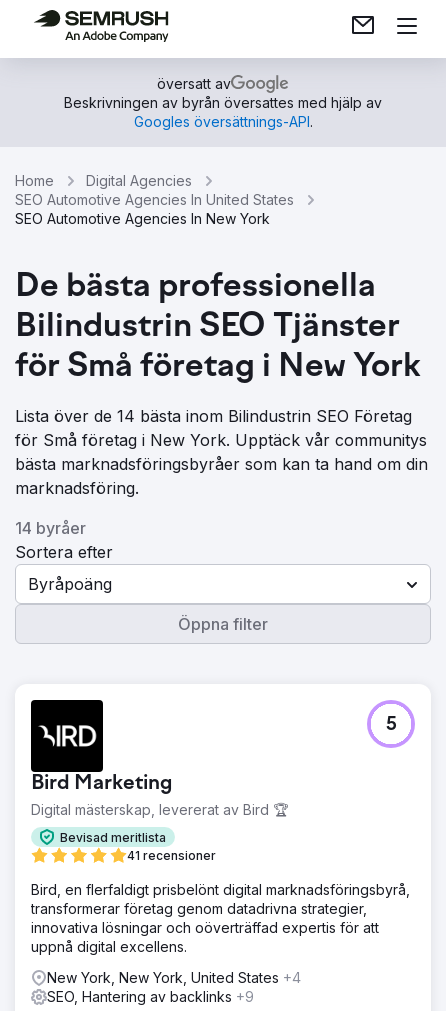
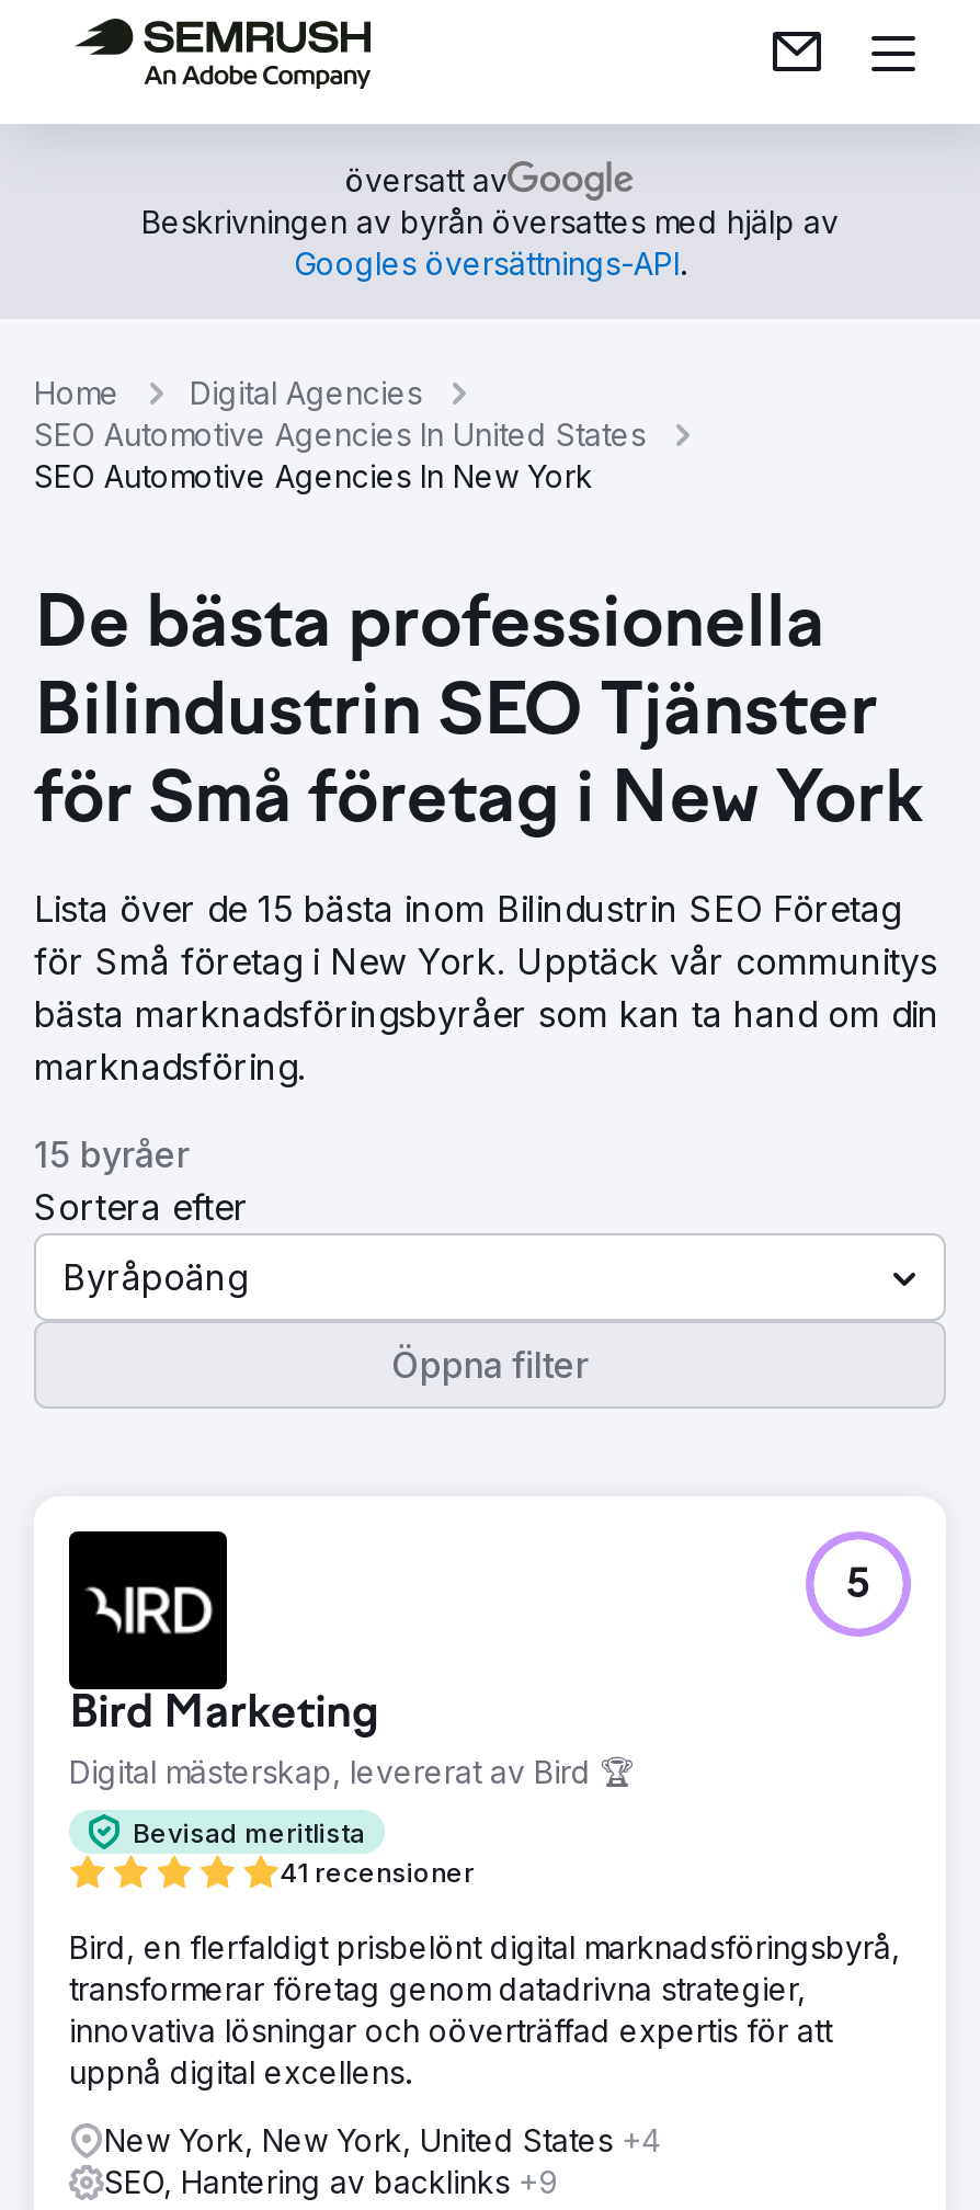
[15,406,412,426] Lista över de 14 bästa inom Bilindustrin SEO Företag -> [34,887,900,931] Lista över de 15 bästa inom Bilindustrin SEO Företag
[15,518,86,538] 14 byråer -> [34,1132,190,1176] 15 byråer

